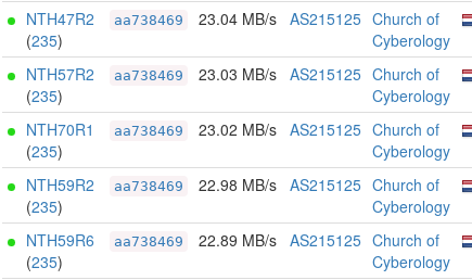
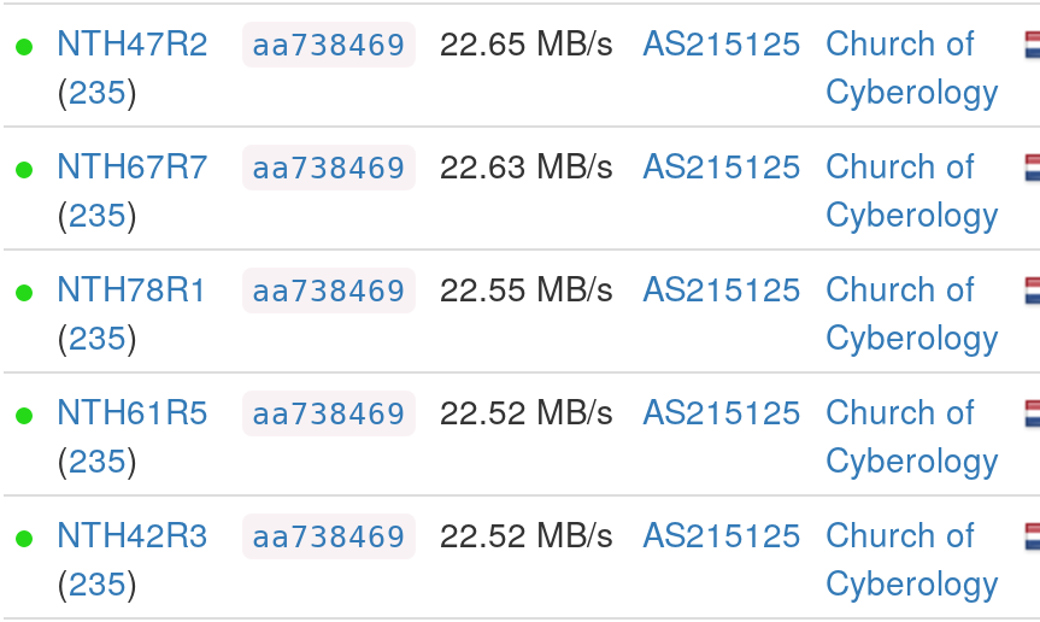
[199,8,439,29] 23.04 MB/s AS215125 Church of -> [440,17,975,65] 22.65 MB/s AS215125 Church of
[26,63,94,85] NTH57R2 -> [57,140,208,188] NTH67R7
[199,63,439,85] 23.03 MB/s AS215125 Church of -> [440,140,975,188] 22.63 MB/s AS215125 Church of
[26,118,94,140] NTH70R1 -> [57,263,208,311] NTH78R1
[199,118,439,140] 23.02 MB/s AS215125 Church of -> [440,263,975,311] 22.55 MB/s AS215125 Church of
[26,174,94,195] NTH59R2 -> [57,386,208,434] NTH61R5
[199,174,439,195] 22.98 MB/s AS215125 Church of -> [440,386,975,434] 22.52 MB/s AS215125 Church of
[26,229,94,251] NTH59R6 -> [57,509,208,557] NTH42R3
[199,229,439,251] 22.89 MB/s AS215125 Church of -> [440,509,975,557] 22.52 MB/s AS215125 Church of

